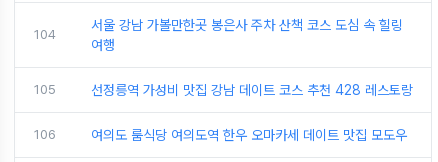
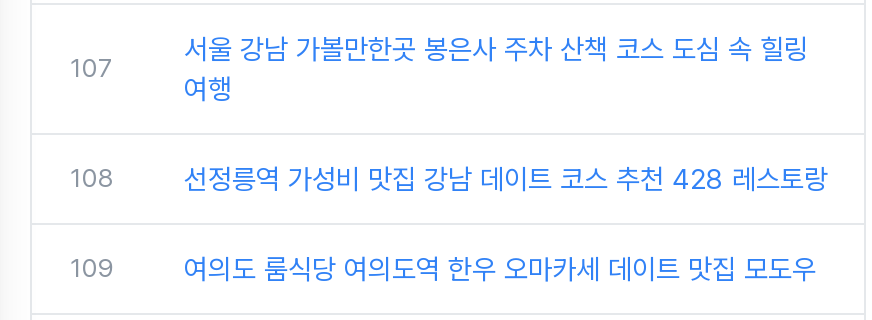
[34,27,56,42] 104 -> [70,53,114,83] 107
[34,82,56,97] 105 -> [70,163,114,193] 108
[34,127,56,142] 106 -> [70,253,114,283] 109

